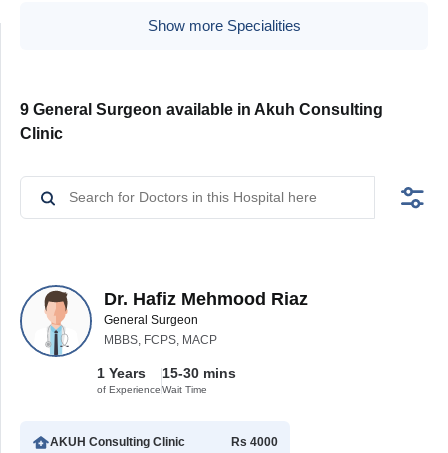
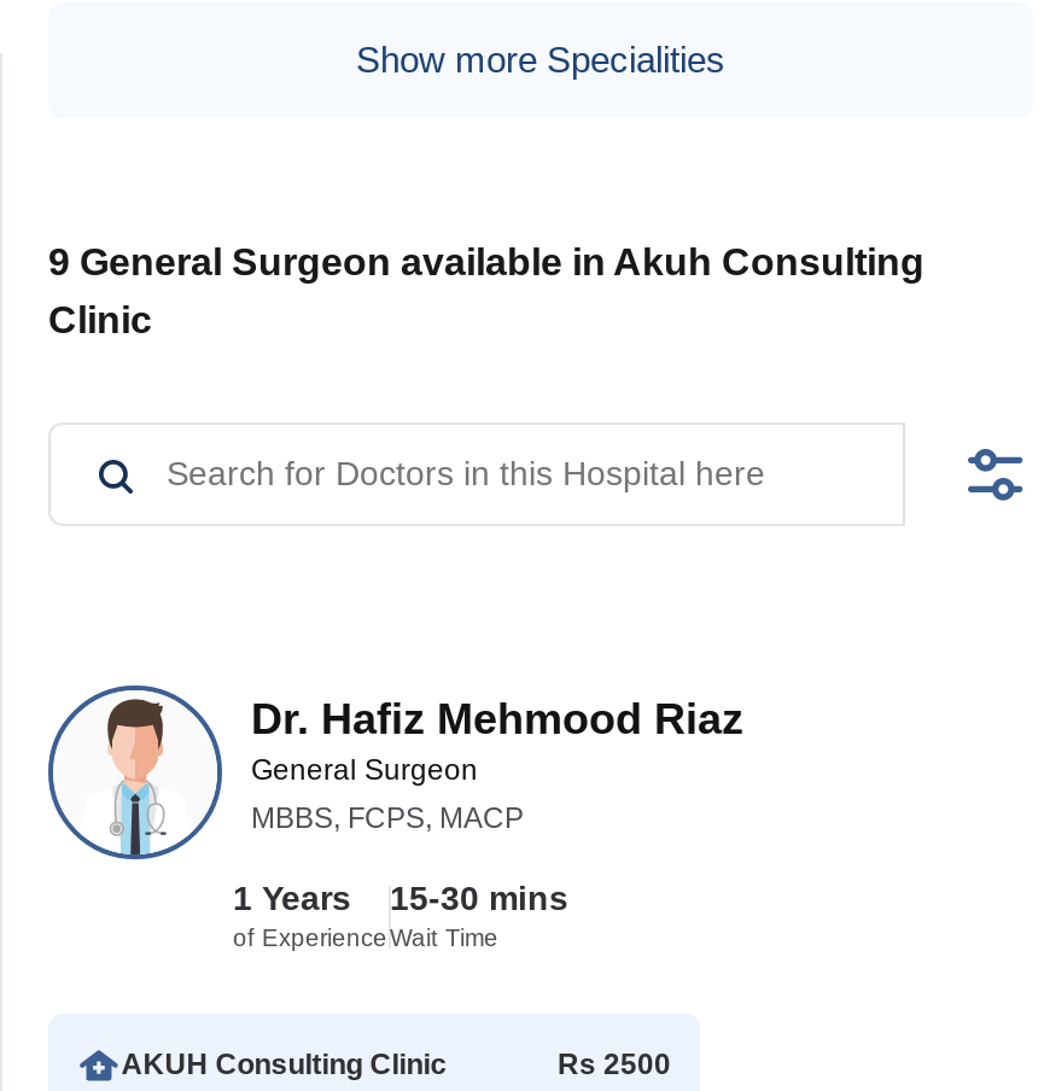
[231,435,278,449] Rs 4000 -> [558,1048,671,1081] Rs 2500

